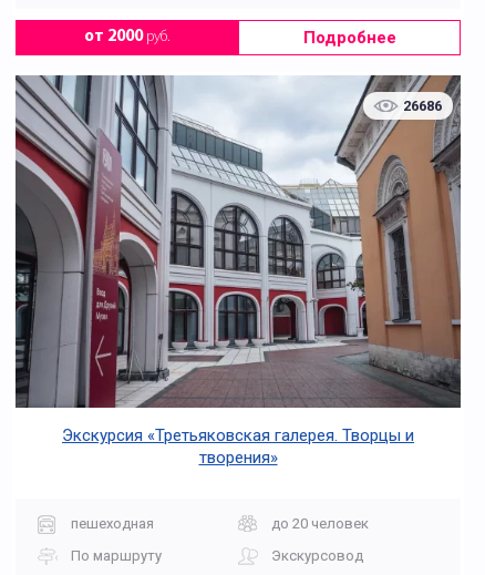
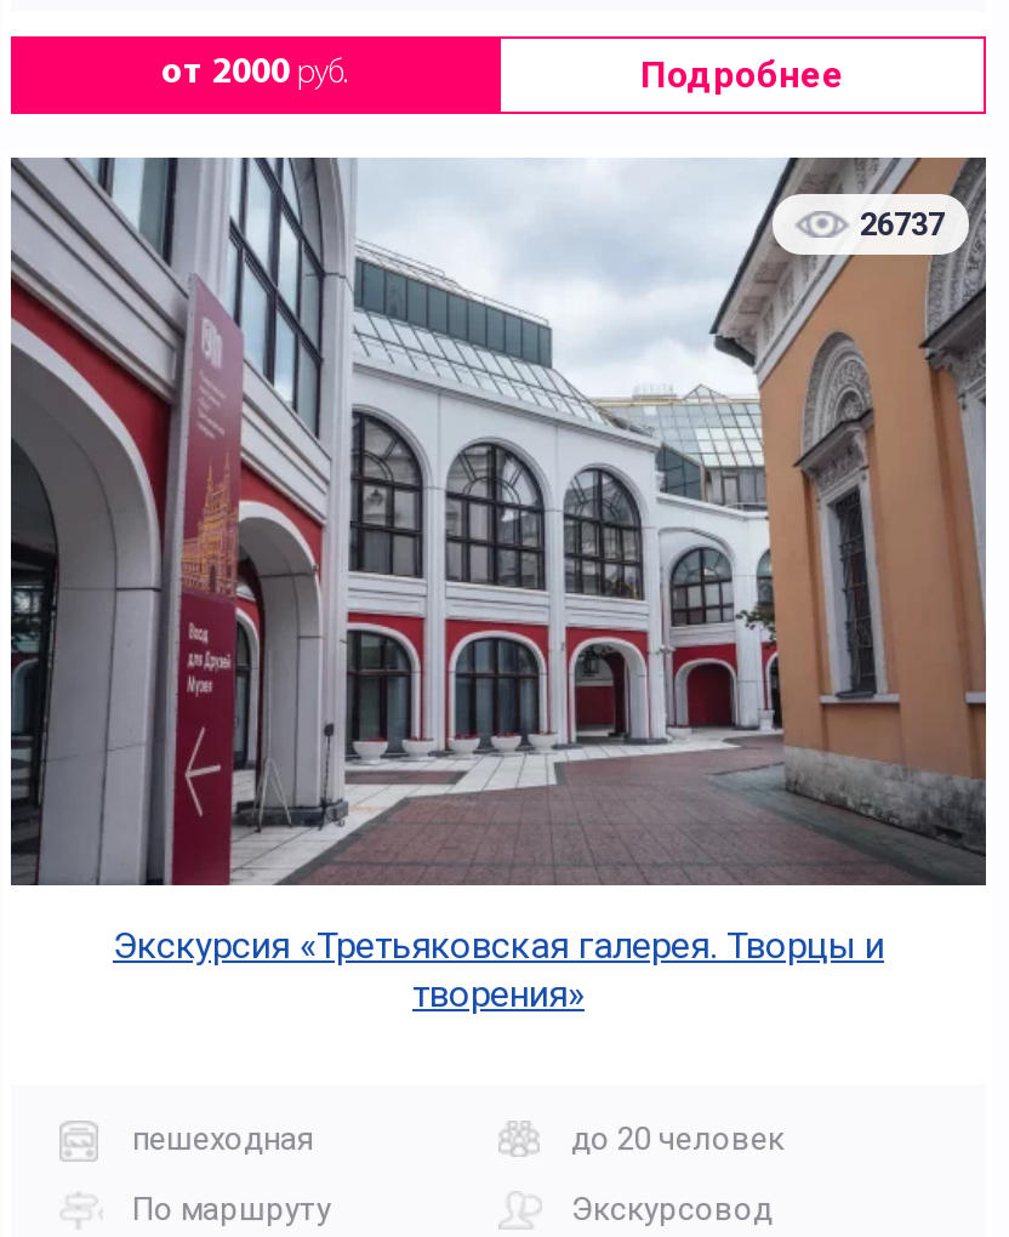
[403,97,442,114] 26686 -> [860,206,945,243] 26737

